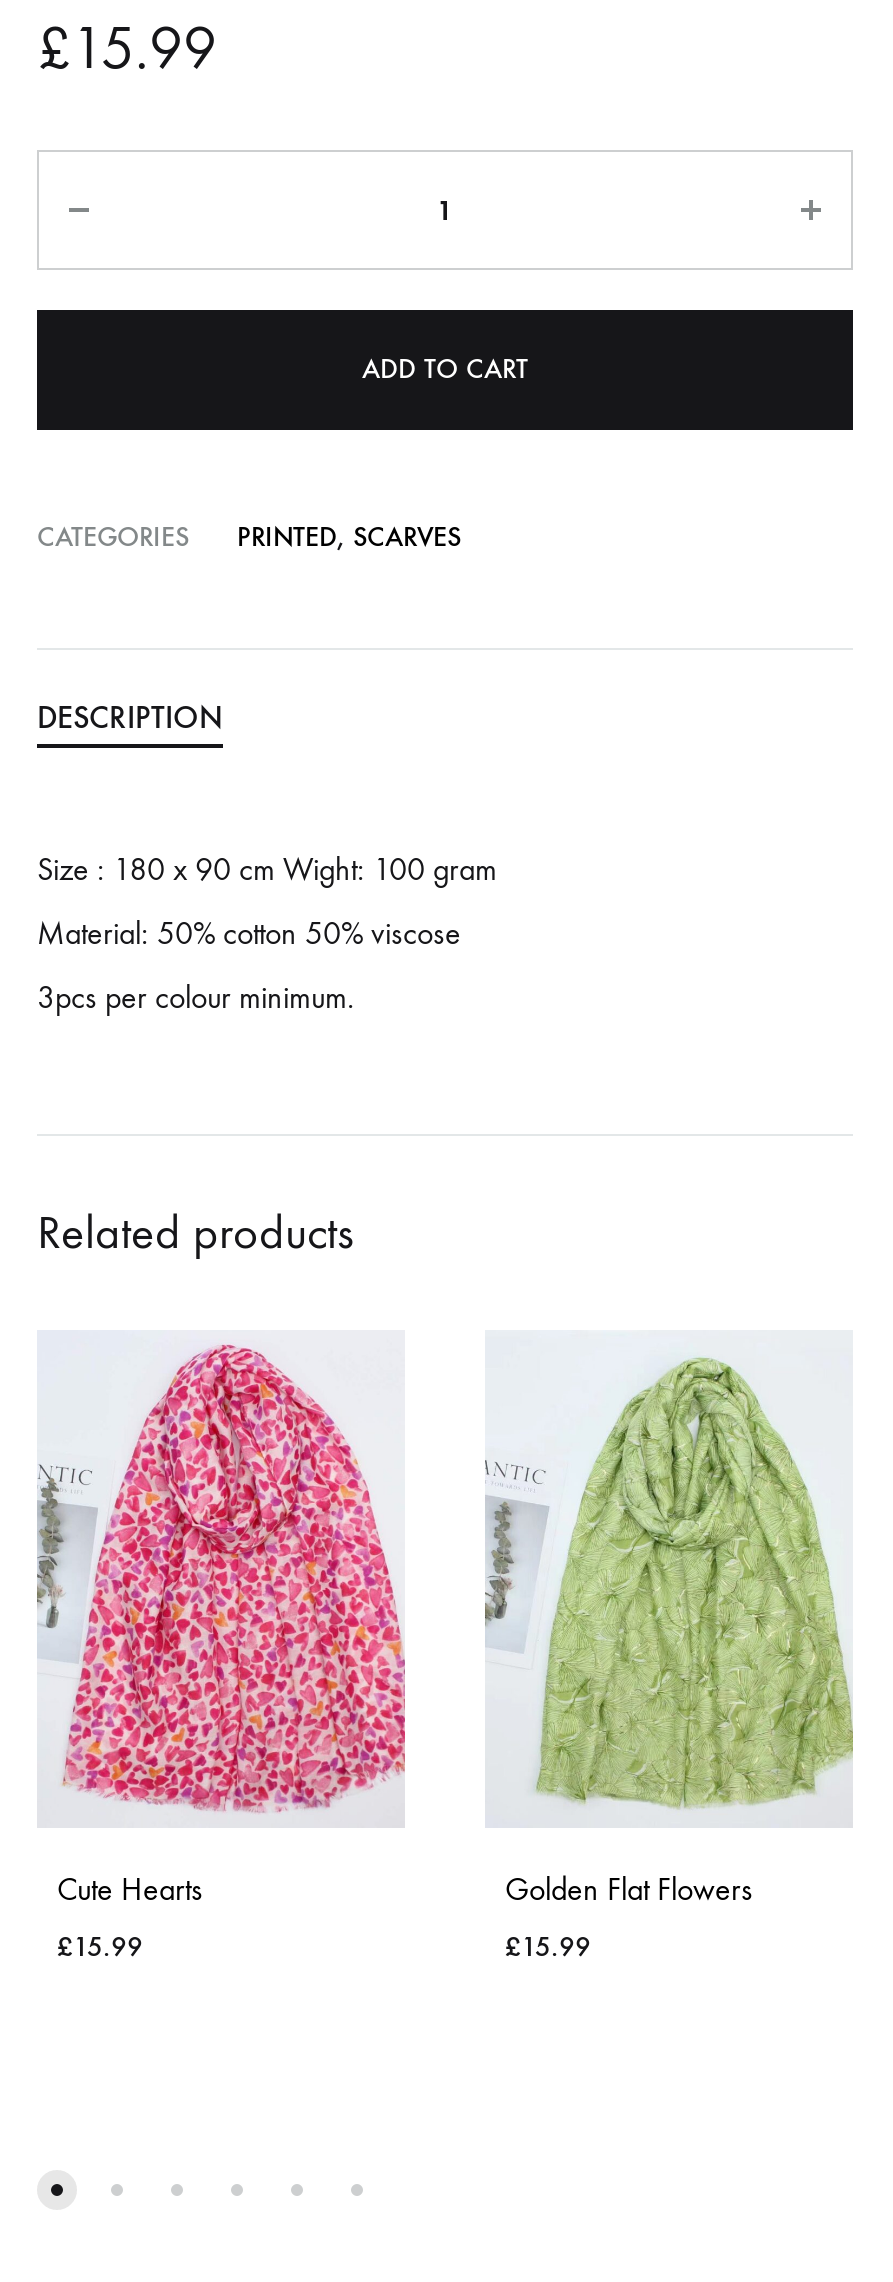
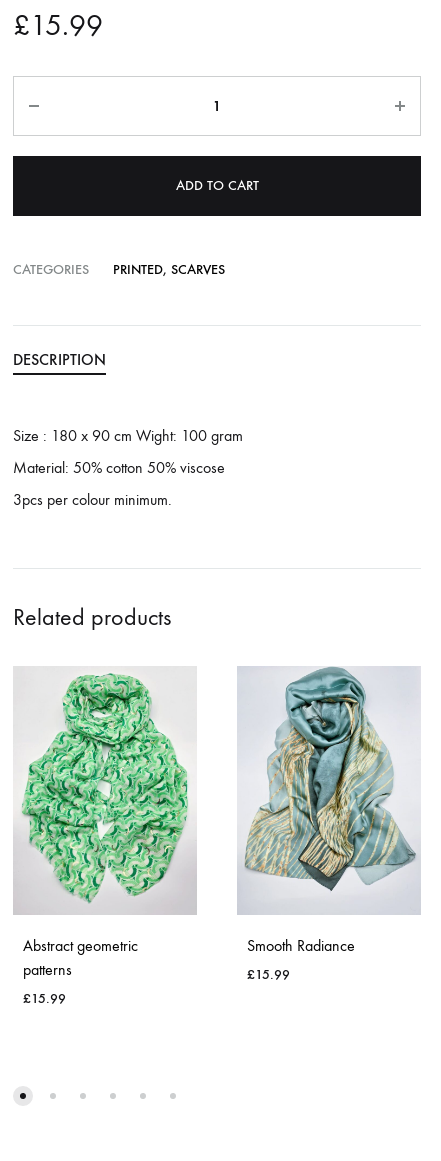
[483,1332,853,1908] [image] | Golden Flat Flowers -> [237,666,420,955] [image] | Smooth Radiance
[35,1344,405,1908] [image] | Cute Hearts -> [13,673,196,979] [image] | Abstract geometric | patterns

